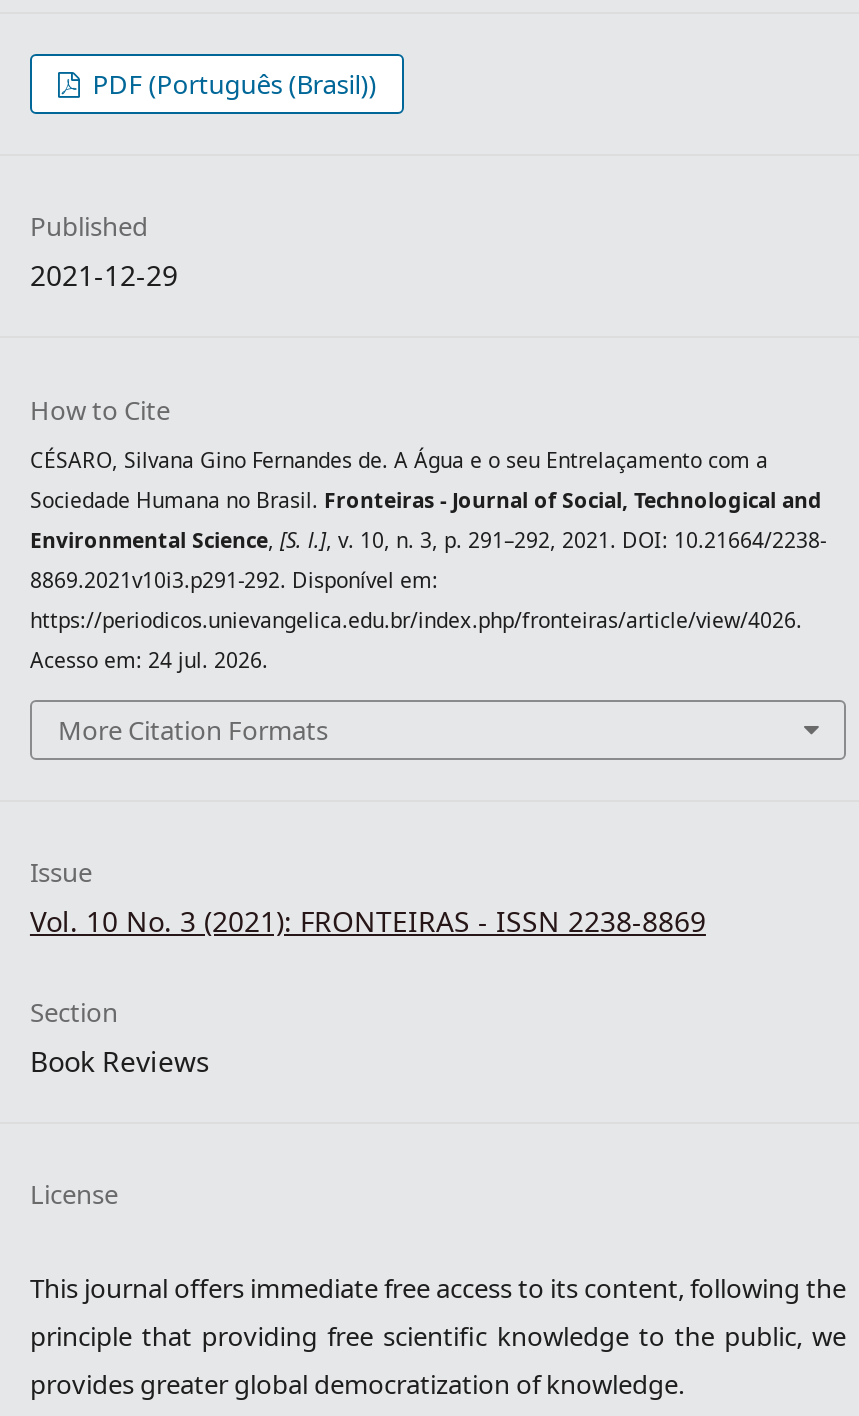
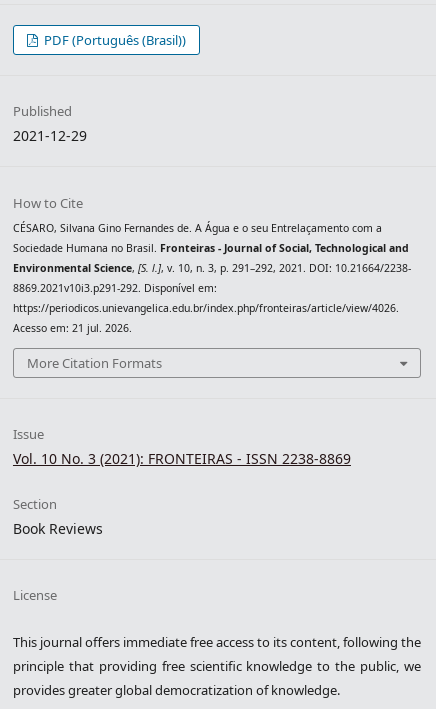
[30,645,268,673] Acesso em: 24 jul. 2026. -> [13,320,132,334] Acesso em: 21 jul. 2026.

